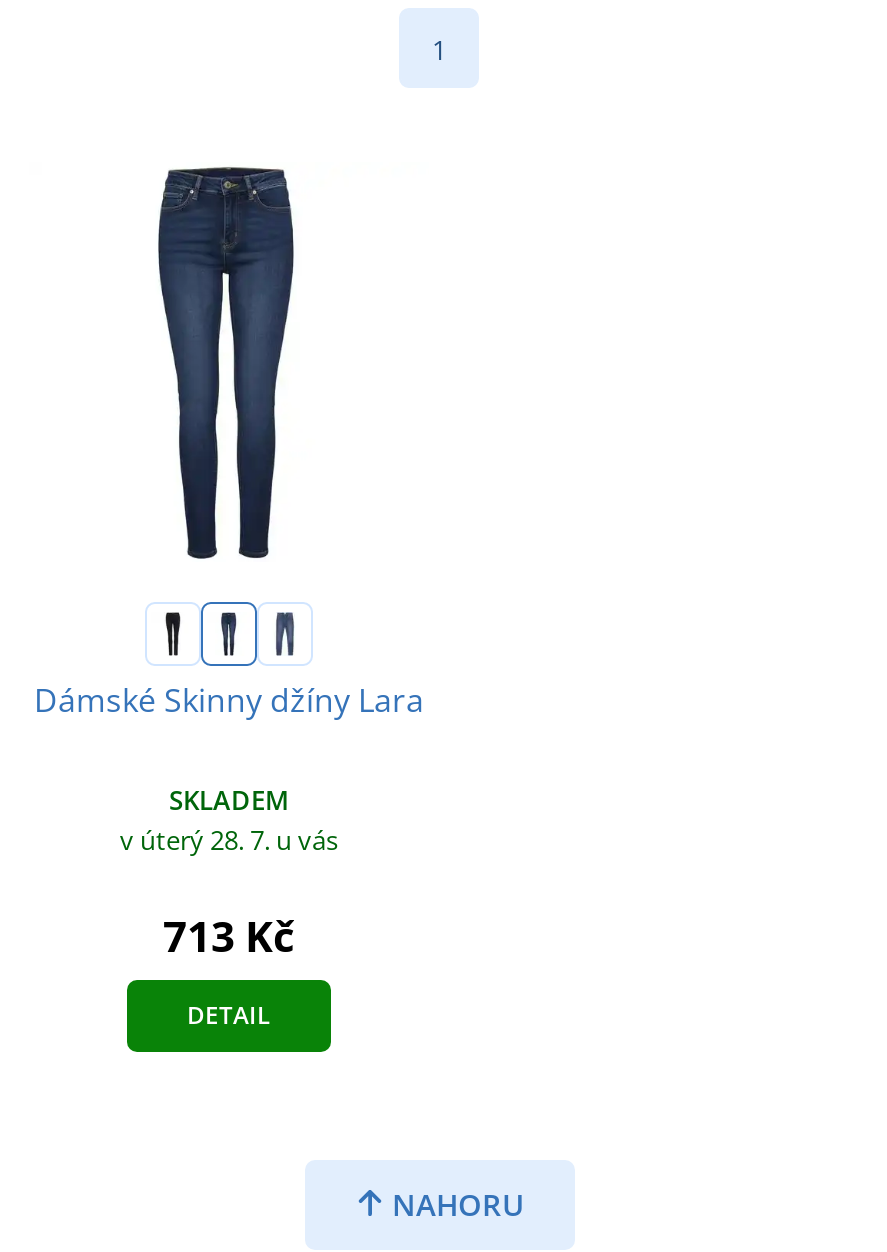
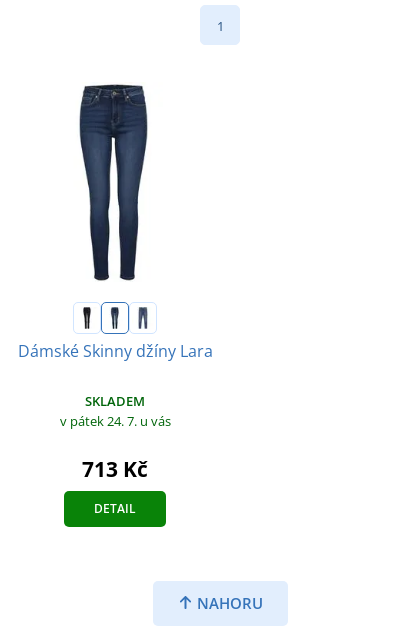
[120,822,338,858] v úterý 28. 7. u vás -> [59,412,170,430] v pátek 24. 7. u vás

